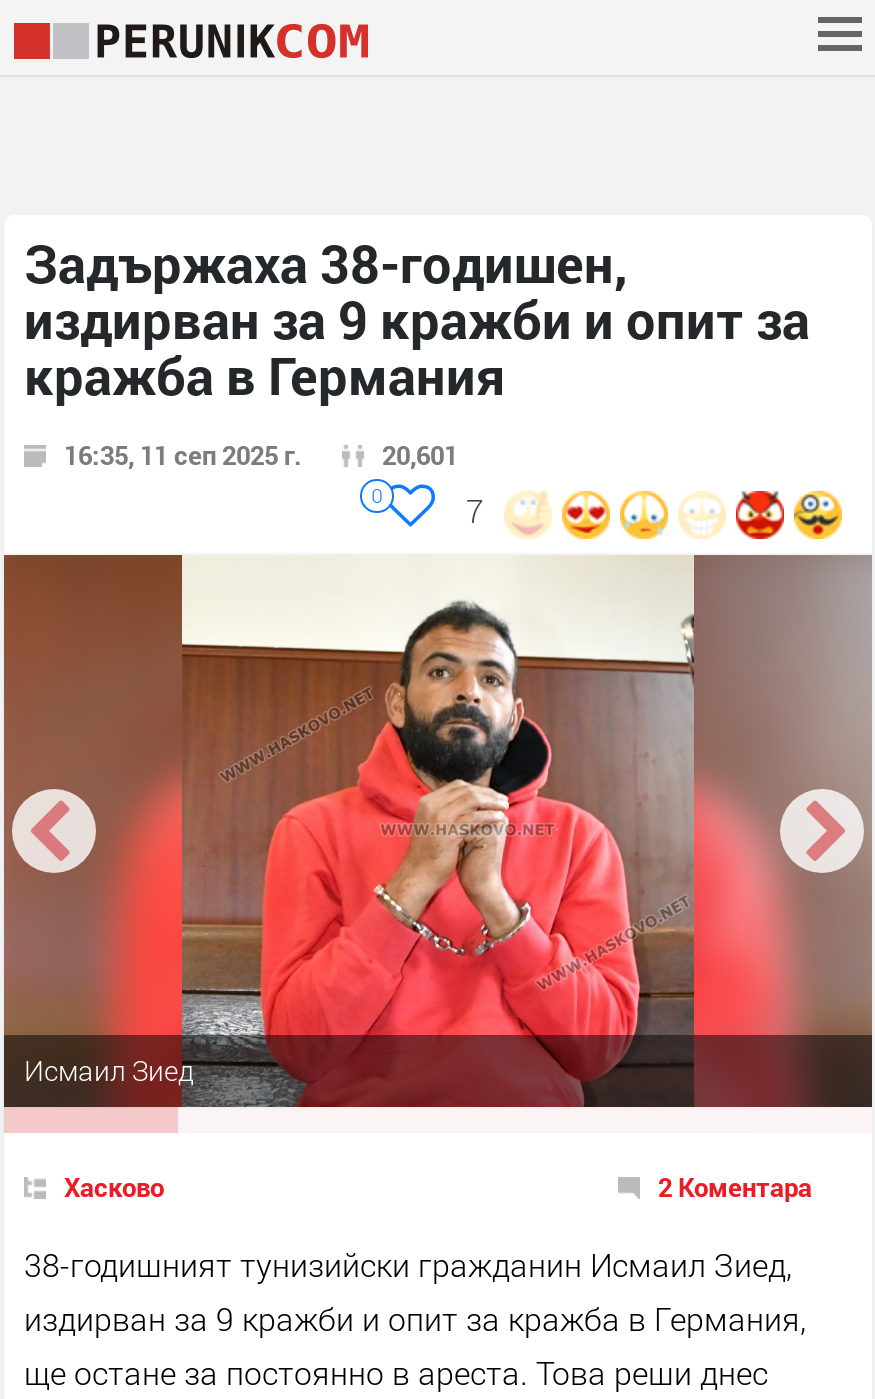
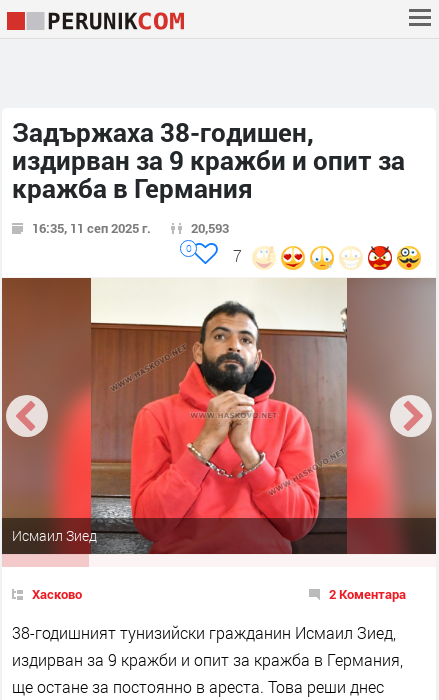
[382,437,458,473] 20,601 -> [191,219,229,237] 20,593

